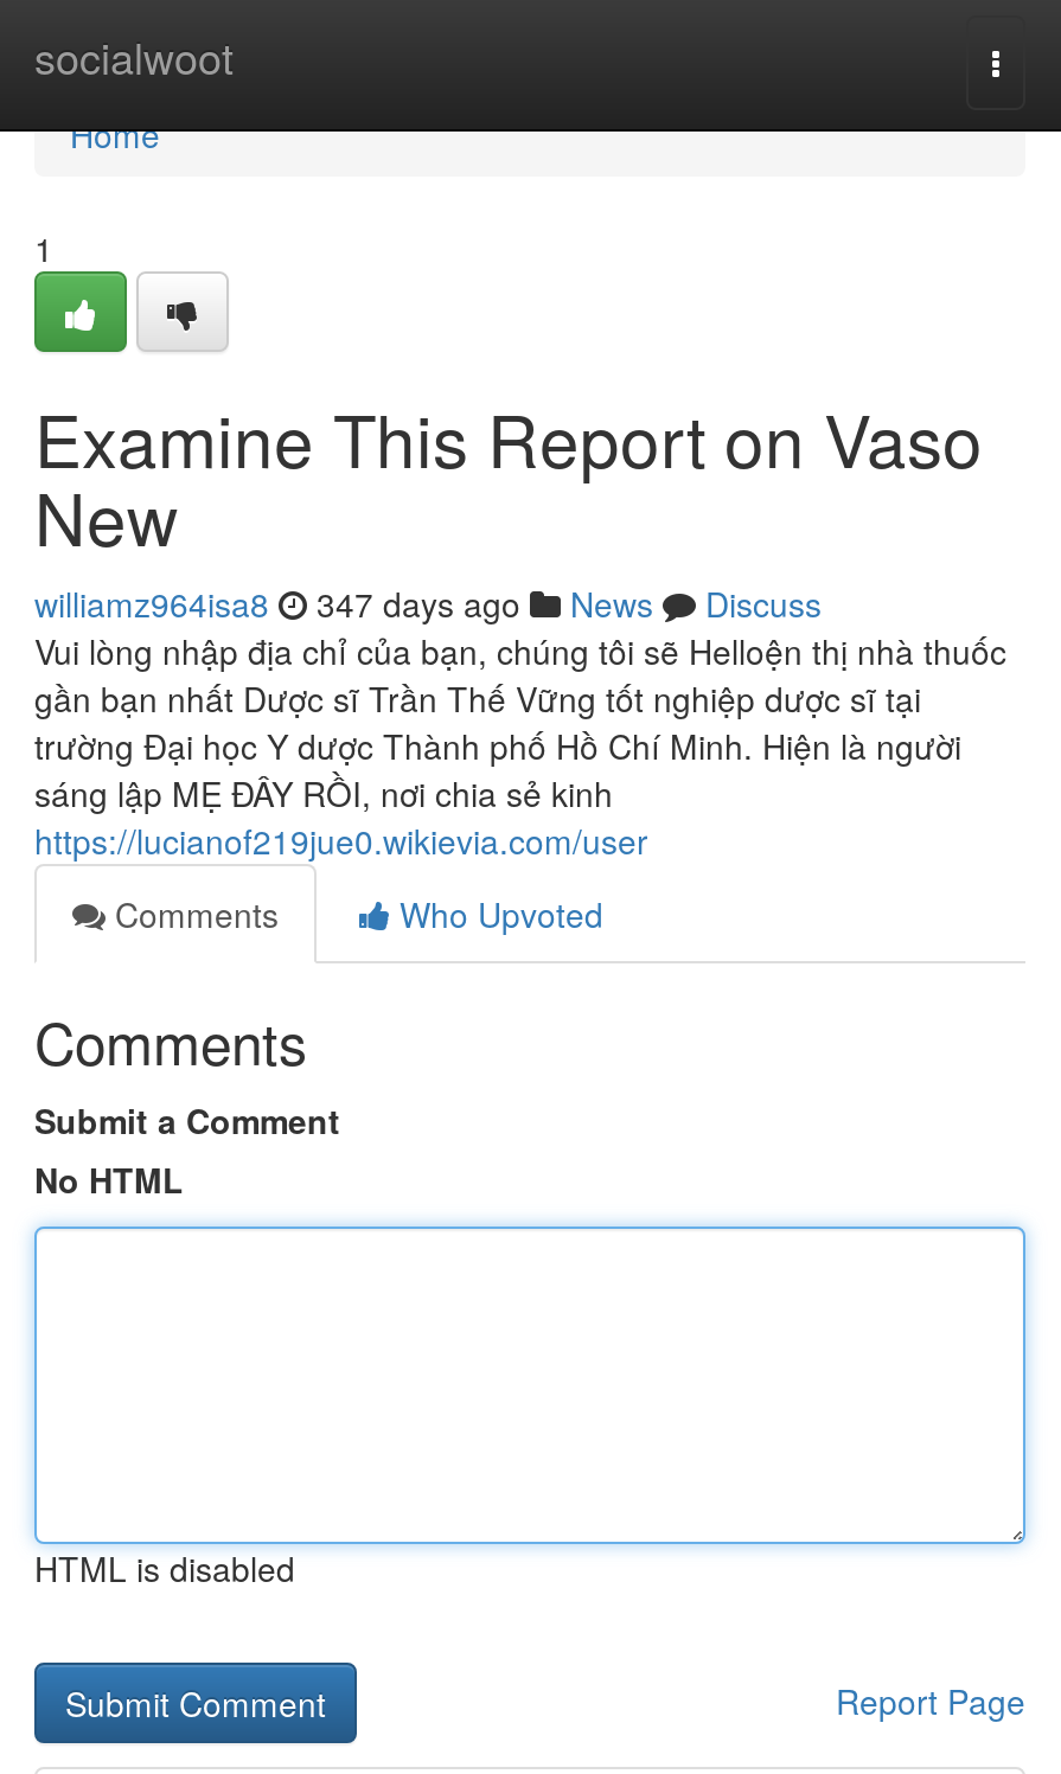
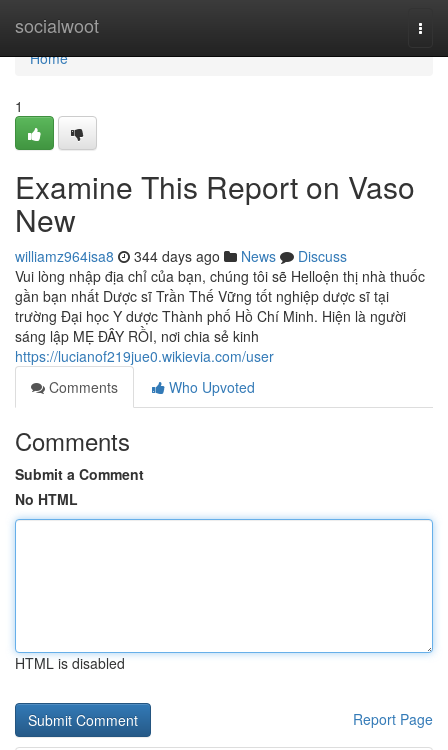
[34,579,822,627] williamz964isa8 347 days ago News Discuss -> [15,246,347,266] williamz964isa8 344 days ago News Discuss

